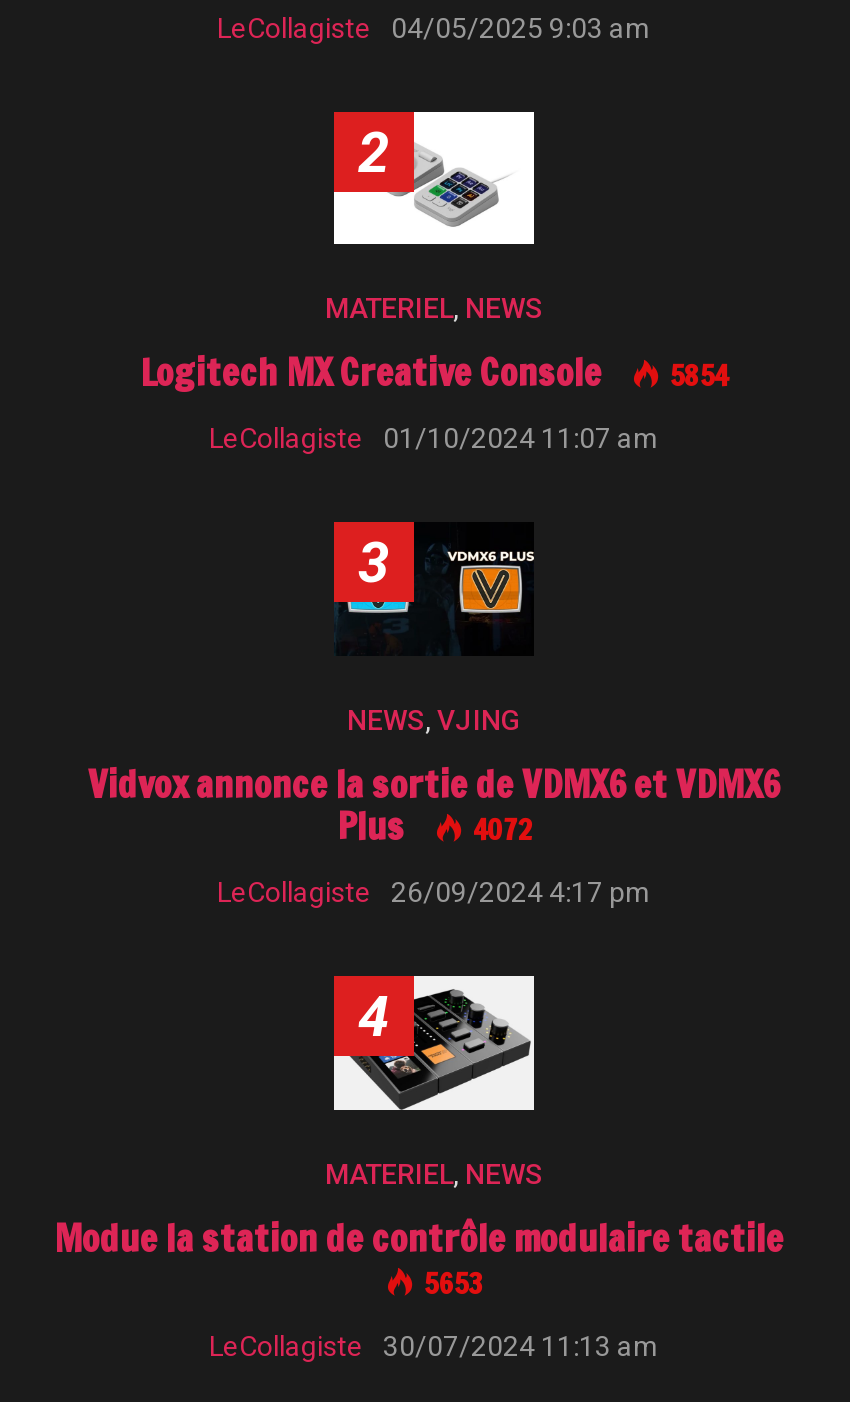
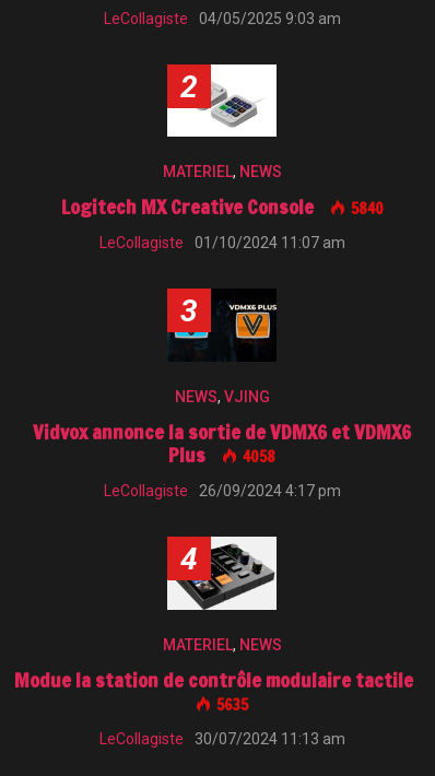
[140,347,728,399] Logitech MX Creative Console 5854 -> [61,193,383,221] Logitech MX Creative Console 5840
[337,800,531,852] Plus 4072 -> [168,441,275,469] Plus 4058
[418,1263,482,1303] 5653 -> [213,694,248,716] 5635

